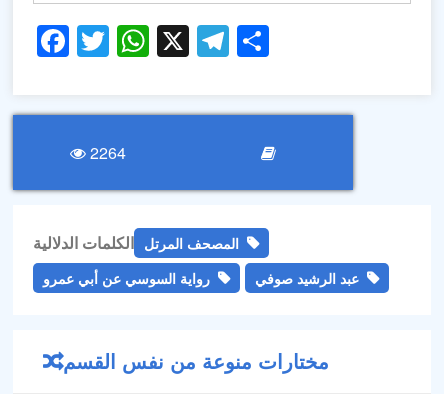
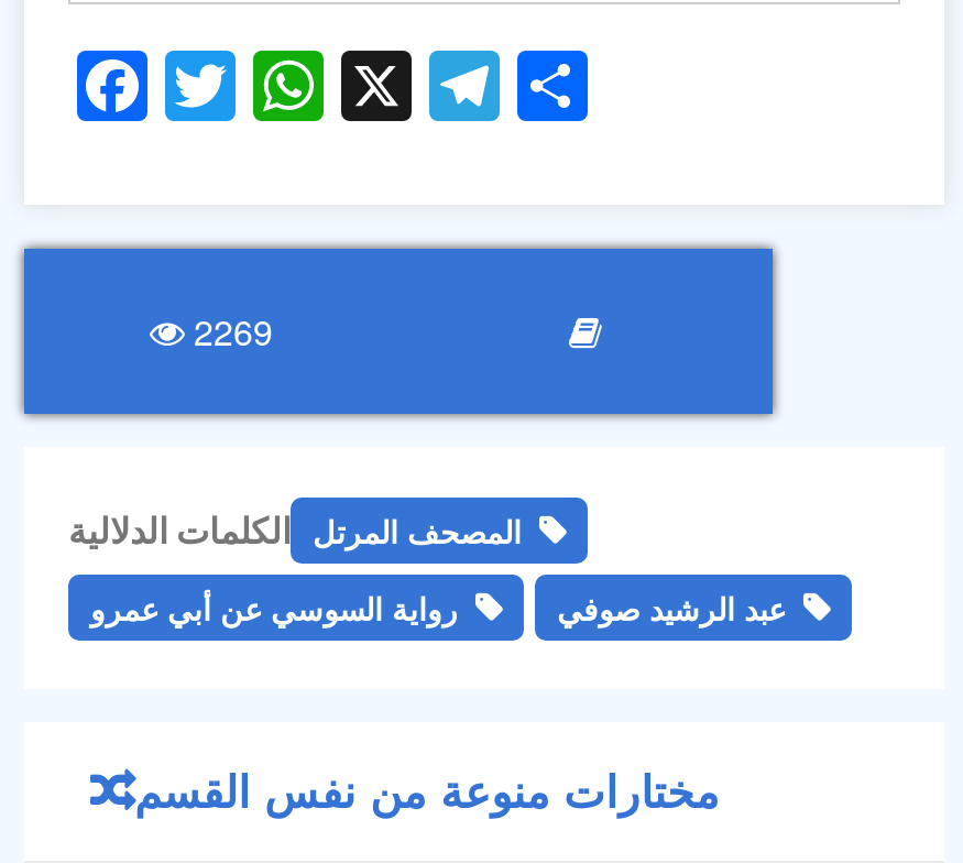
[90,141,126,164] 2264 -> [194,306,273,356] 2269

